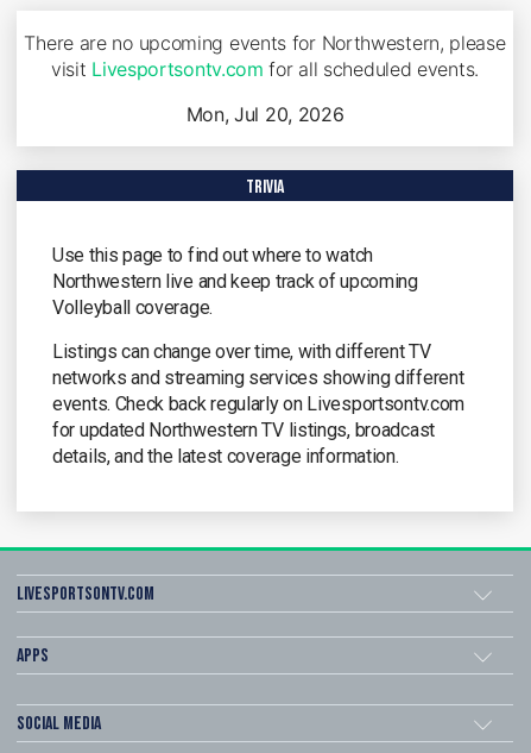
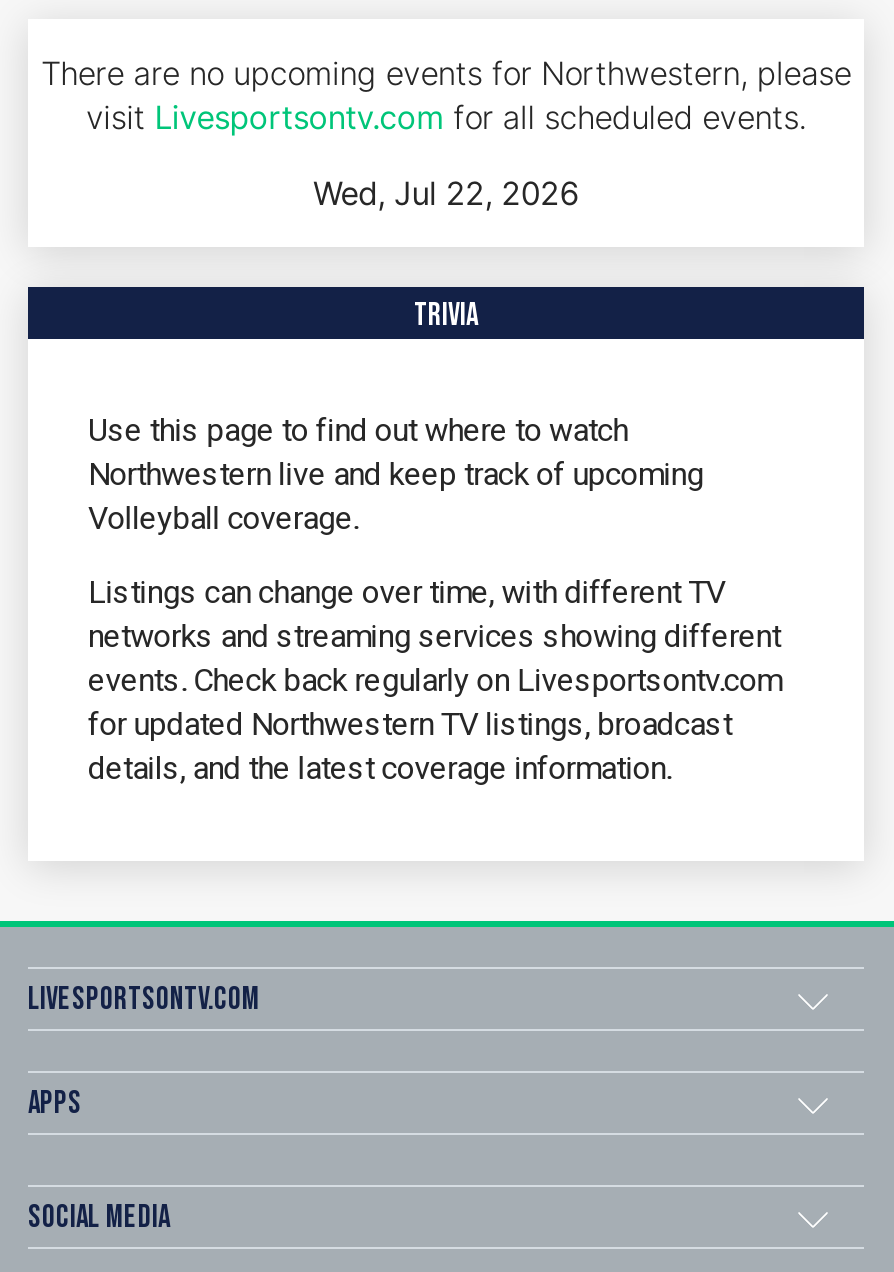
[186,102,344,126] Mon, Jul 20, 2026 -> [313,172,579,212] Wed, Jul 22, 2026

